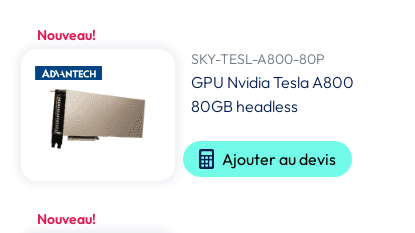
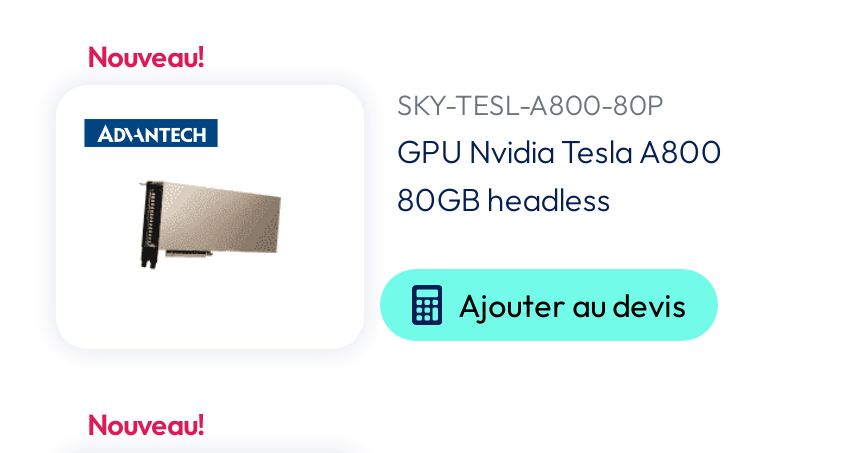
[50,88,146,150] [image] -> [116,165,304,285] [image]

